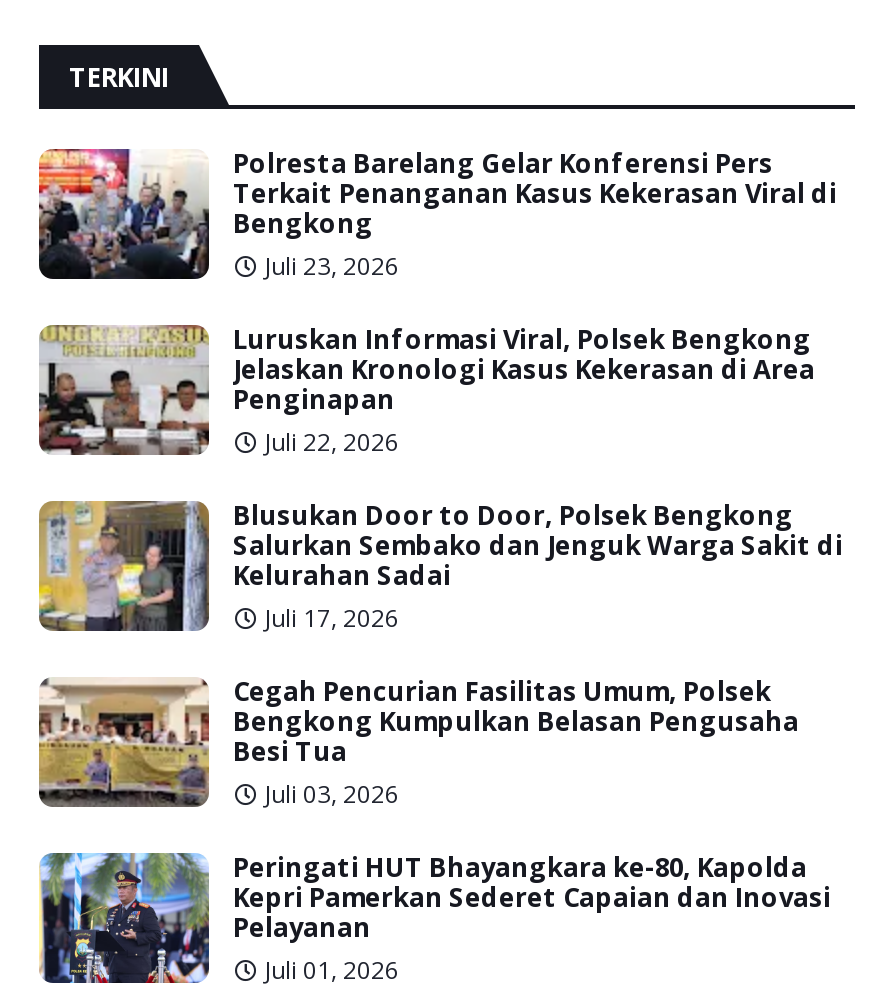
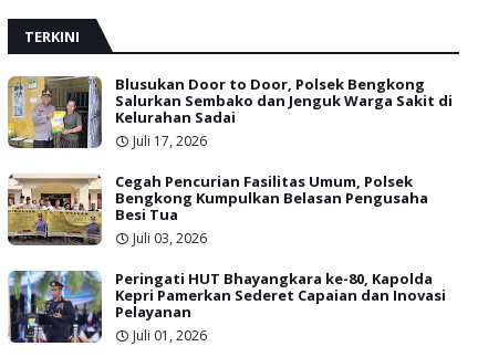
[37,144,837,458] [image] | Polresta Barelang Gelar Konferensi Pers | Terkait Penanganan Kasus Kekerasan Viral di | Bengkong | Juli 23, 2026 | Luruskan Informasi Viral, Polsek Bengkong | Jelaskan Kronologi Kasus Kekerasan di Area | Penginapan | Juli 22, 2026 -> none
[39,323,209,455] [image] -> none

